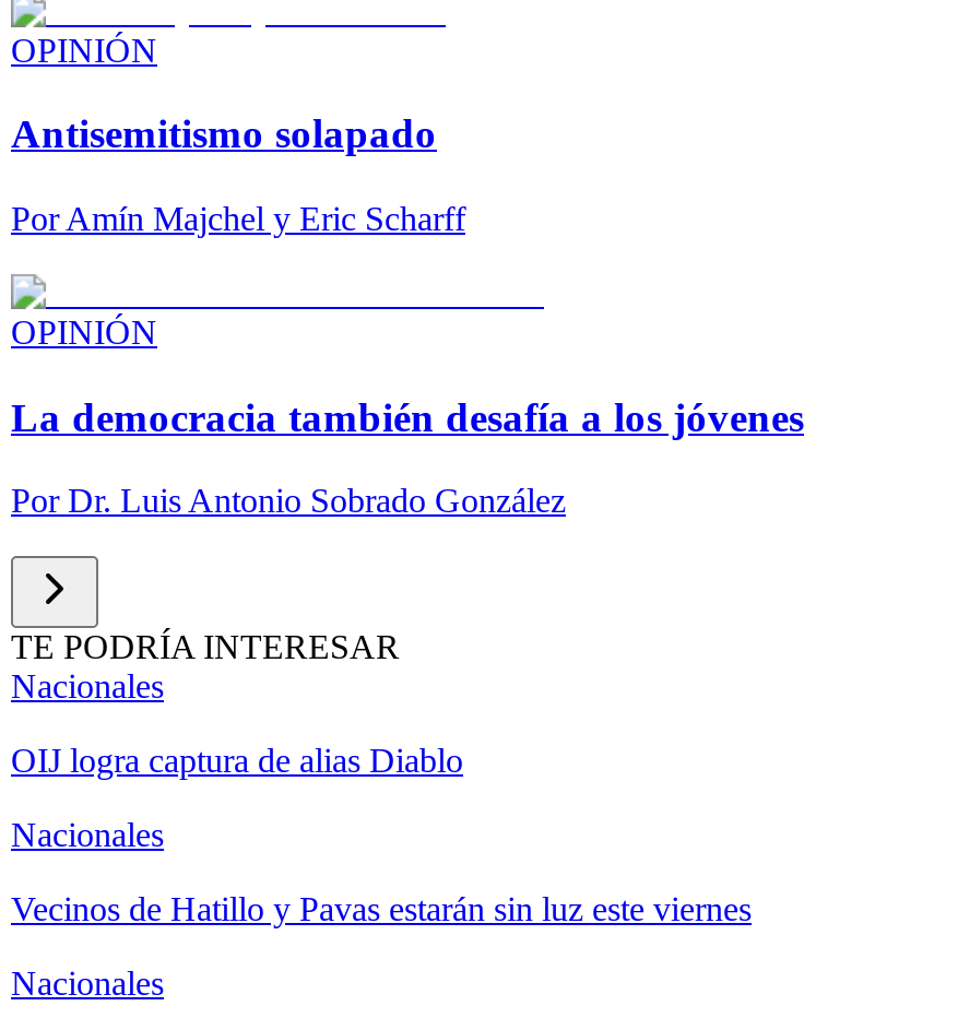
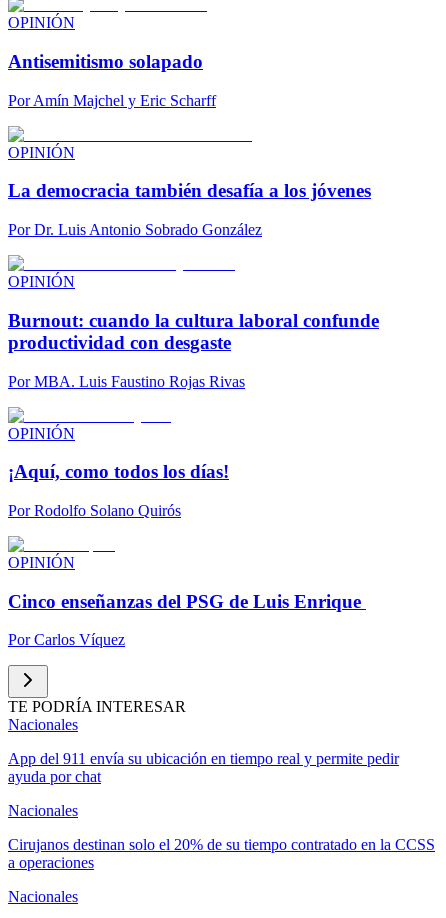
none -> [8,273,379,648] OPINIÓN | Burnout: cuando la cultura laboral confunde | productividad con desgaste | Por MBA. Luis Faustino Rojas Rivas | OPINIÓN | ¡Aquí, como todos los días! | Por Rodolfo Solano Quirós | OPINIÓN | Cinco enseñanzas del PSG de Luis Enrique | Por Carlos Víquez
[11,743,463,780] OIJ logra captura de alias Diablo -> [8,750,399,785] App del 911 envía su ubicación en tiempo real y permite pedir | ayuda por chat
[11,892,752,929] Vecinos de Hatillo y Pavas estarán sin luz este viernes -> [8,836,435,871] Cirujanos destinan solo el 20% de su tiempo contratado en la CCSS | a operaciones

